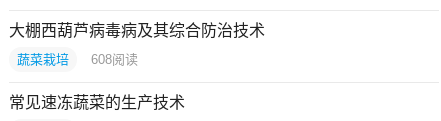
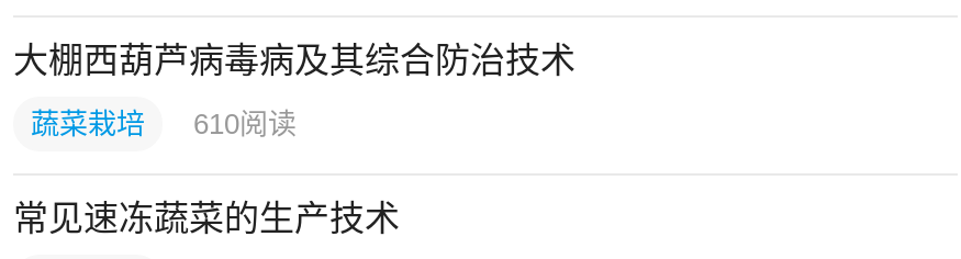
[17,52,138,67] 蔬菜栽培 608阅读 -> [31,108,297,140] 蔬菜栽培 610阅读

